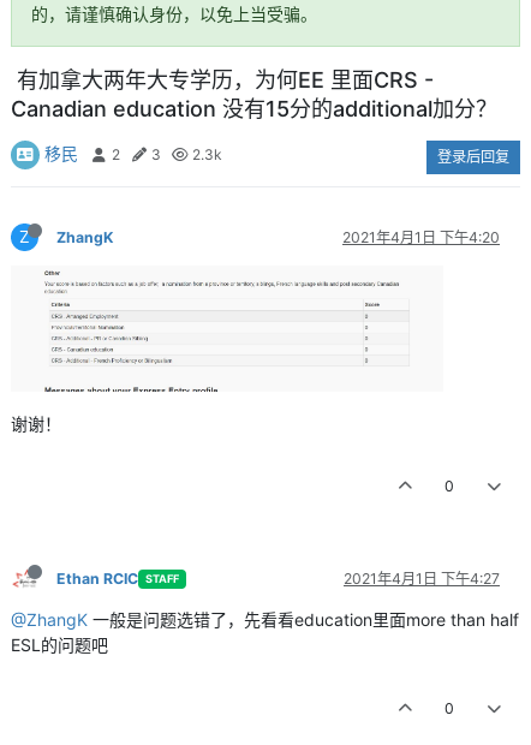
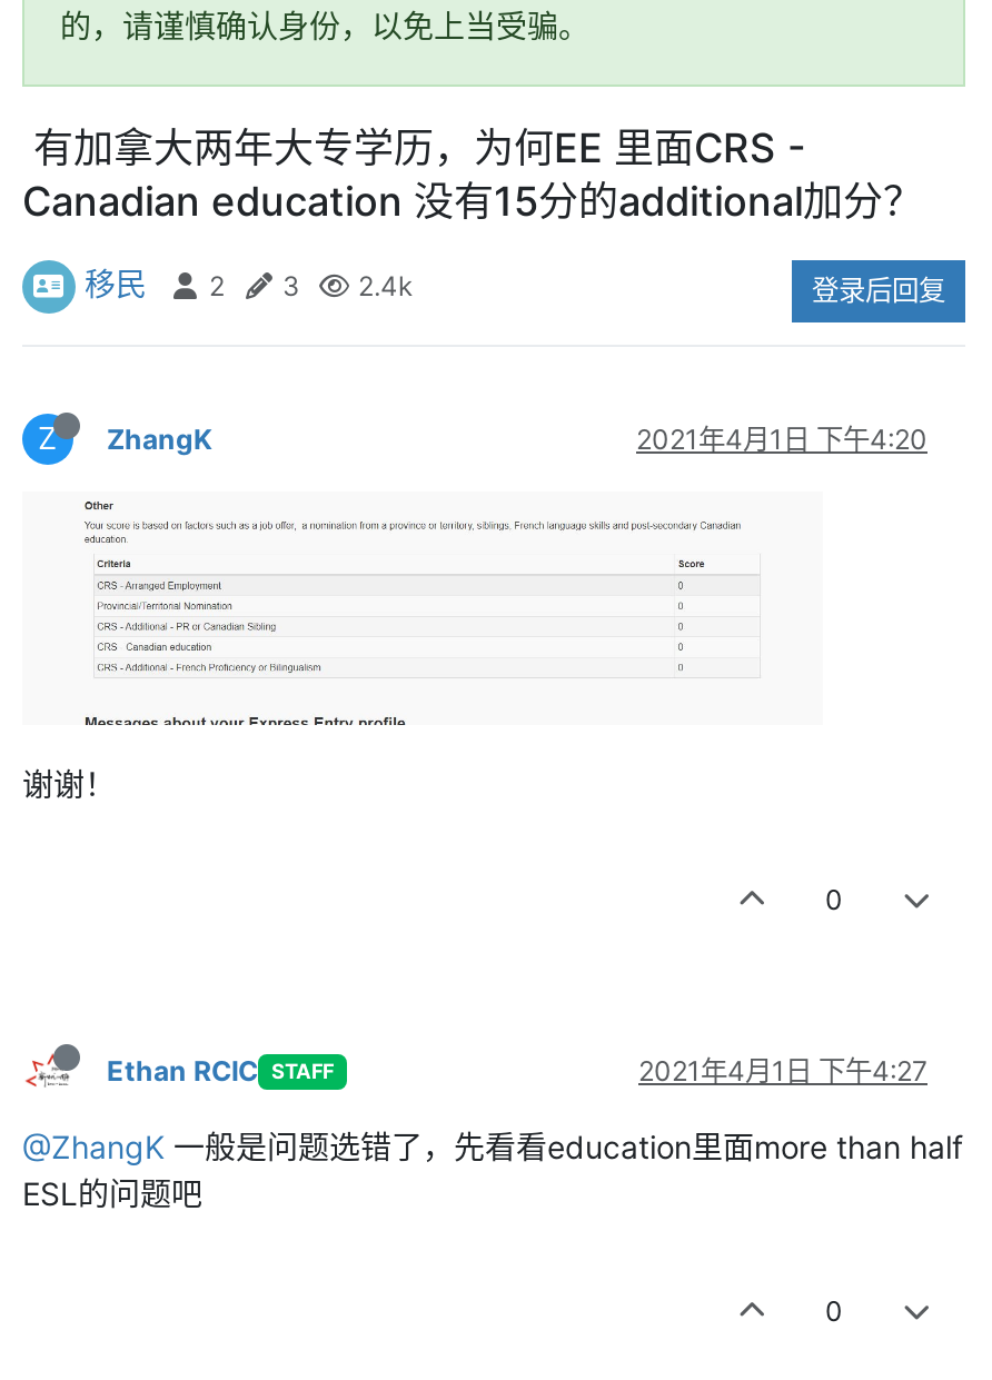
[44,143,222,163] 移民 2 3 2.3k -> [85,265,414,302] 移民 2 3 2.4k

